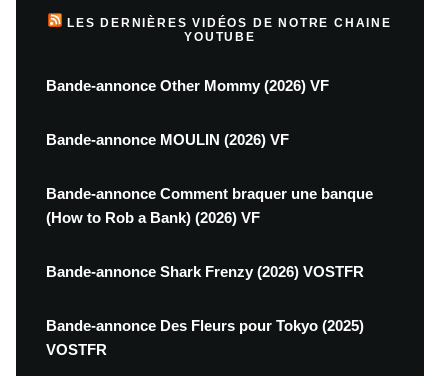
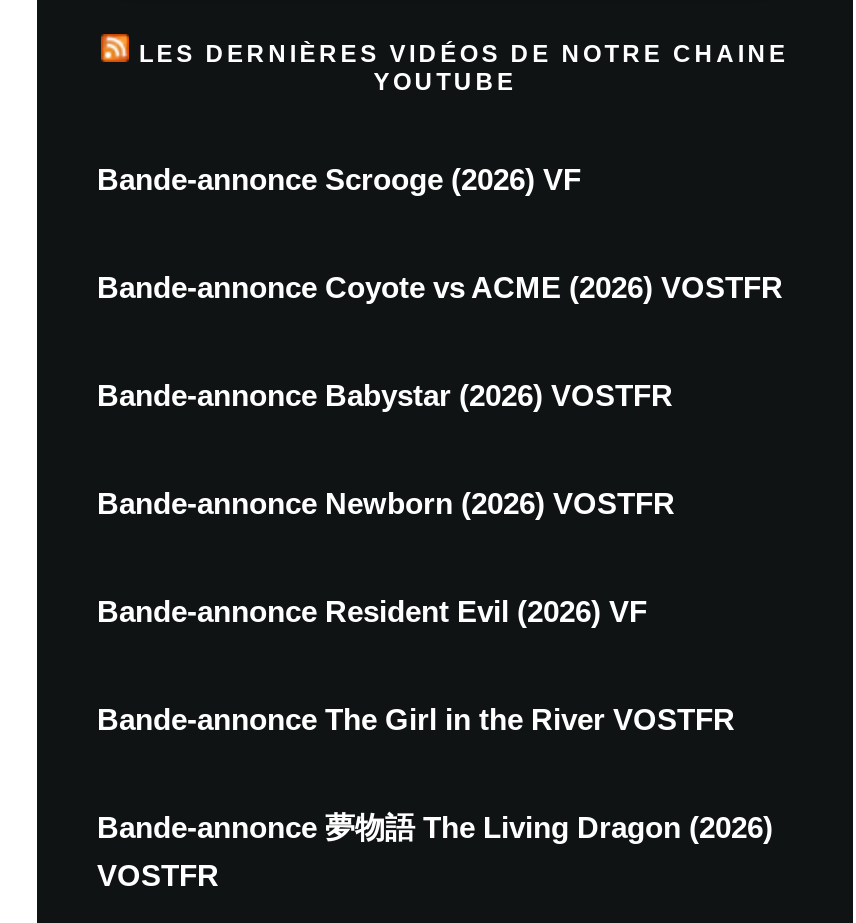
[46,77,373,334] Bande-annonce Other Mommy (2026) VF | Bande-annonce MOULIN (2026) VF | Bande-annonce Comment braquer une banque | (How to Rob a Bank) (2026) VF | Bande-annonce Shark Frenzy (2026) VOSTFR | Bande-annonce Des Fleurs pour Tokyo (2025) -> [97,162,783,844] Bande-annonce Scrooge (2026) VF | Bande-annonce Coyote vs ACME (2026) VOSTFR | Bande-annonce Babystar (2026) VOSTFR | Bande-annonce Newborn (2026) VOSTFR | Bande-annonce Resident Evil (2026) VF | Bande-annonce The Girl in the River VOSTFR | Bande-annonce 夢物語 The Living Dragon (2026)

